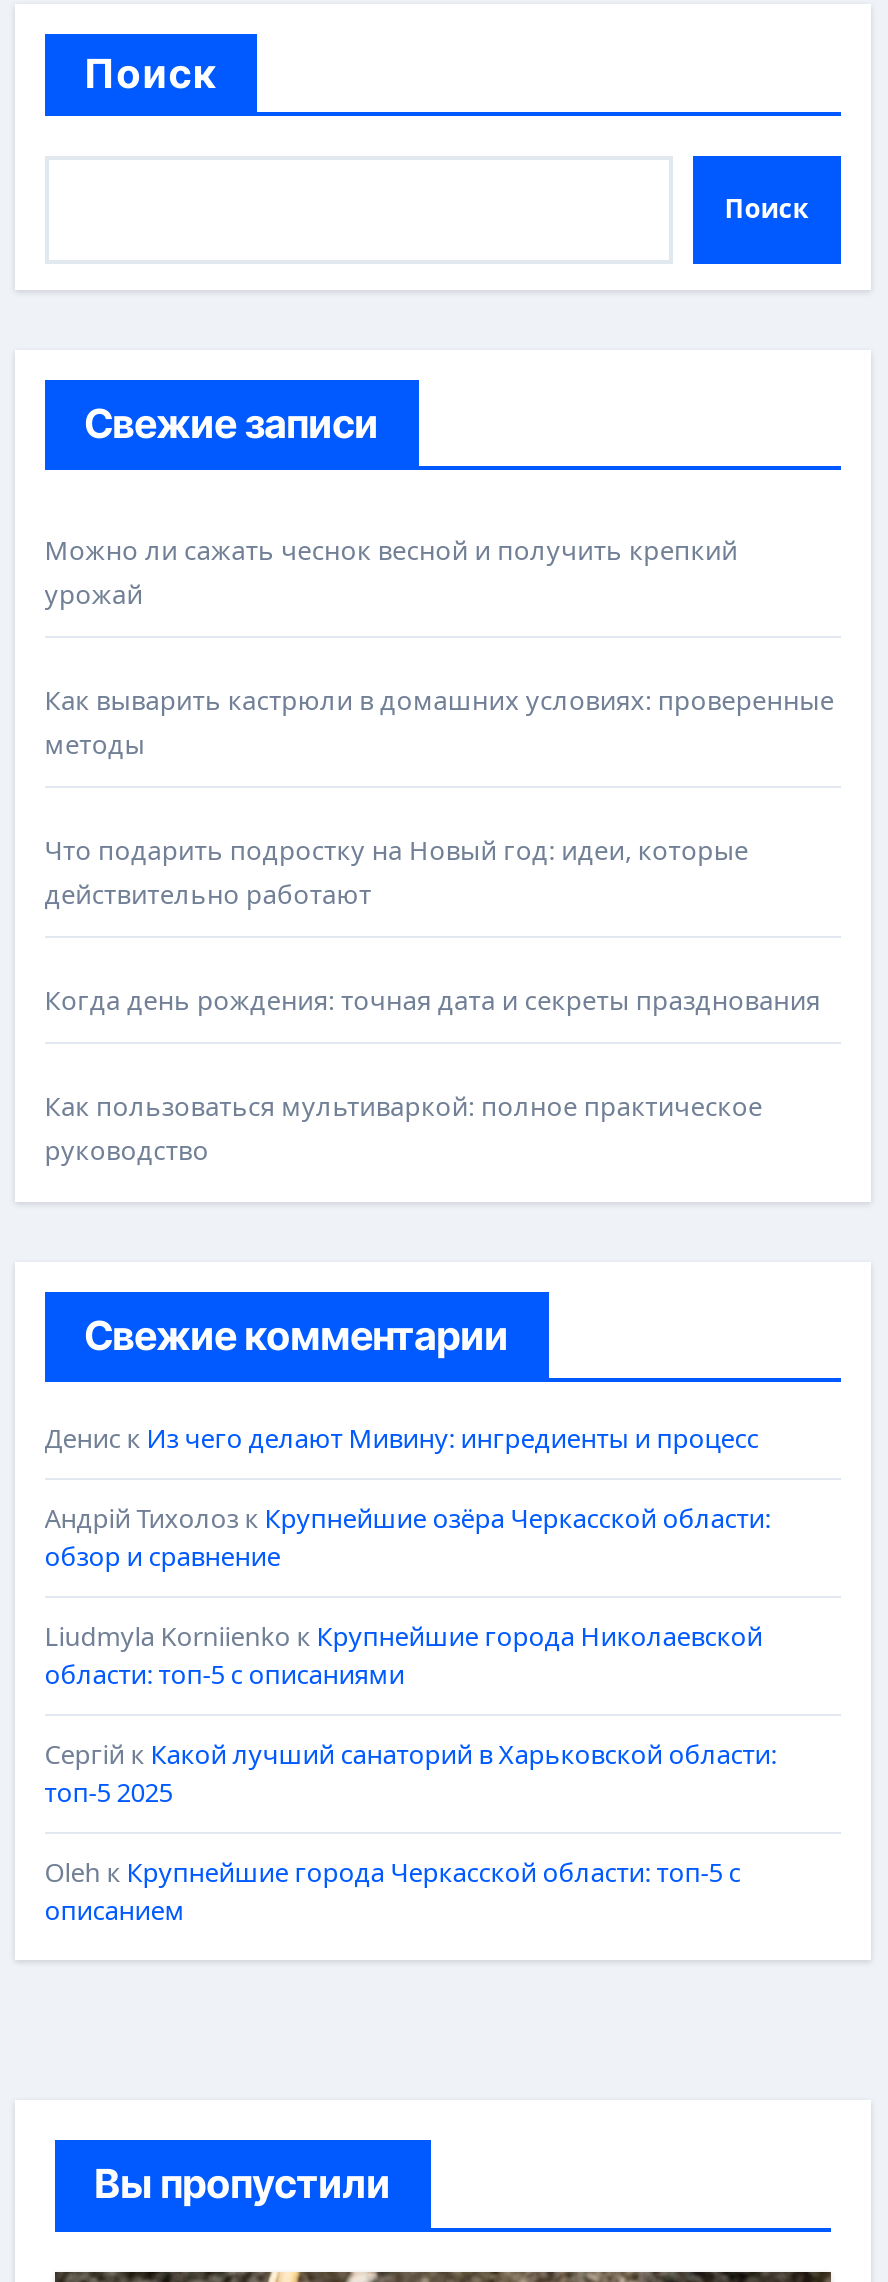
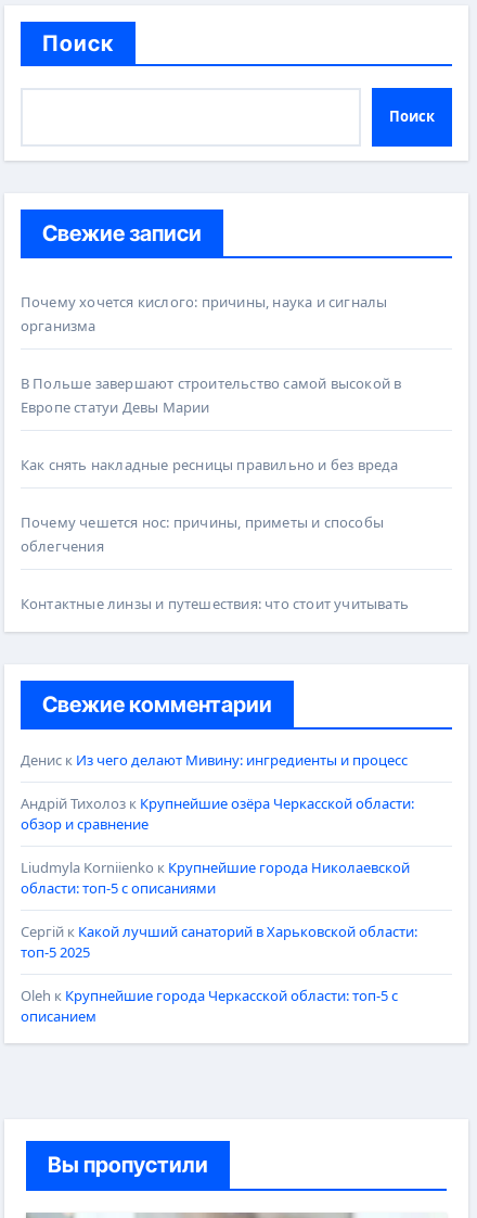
[45,532,738,612] Можно ли сажать чеснок весной и получить крепкий | урожай -> [20,292,387,335] Почему хочется кислого: причины, наука и сигналы | организма
[45,682,834,762] Как выварить кастрюли в домашних условиях: проверенные | методы -> [20,373,402,417] В Польше завершают строительство самой высокой в | Европе статуи Девы Марии
[45,832,749,912] Что подарить подростку на Новый год: идеи, которые | действительно работают -> [20,455,399,474] Как снять накладные ресницы правильно и без вреда
[45,982,821,1018] Когда день рождения: точная дата и секреты празднования -> [20,512,384,556] Почему чешется нос: причины, приметы и способы | облегчения
[45,1088,763,1168] Как пользоваться мультиваркой: полное практическое | руководство -> [20,594,409,613] Контактные линзы и путешествия: что стоит учитывать

